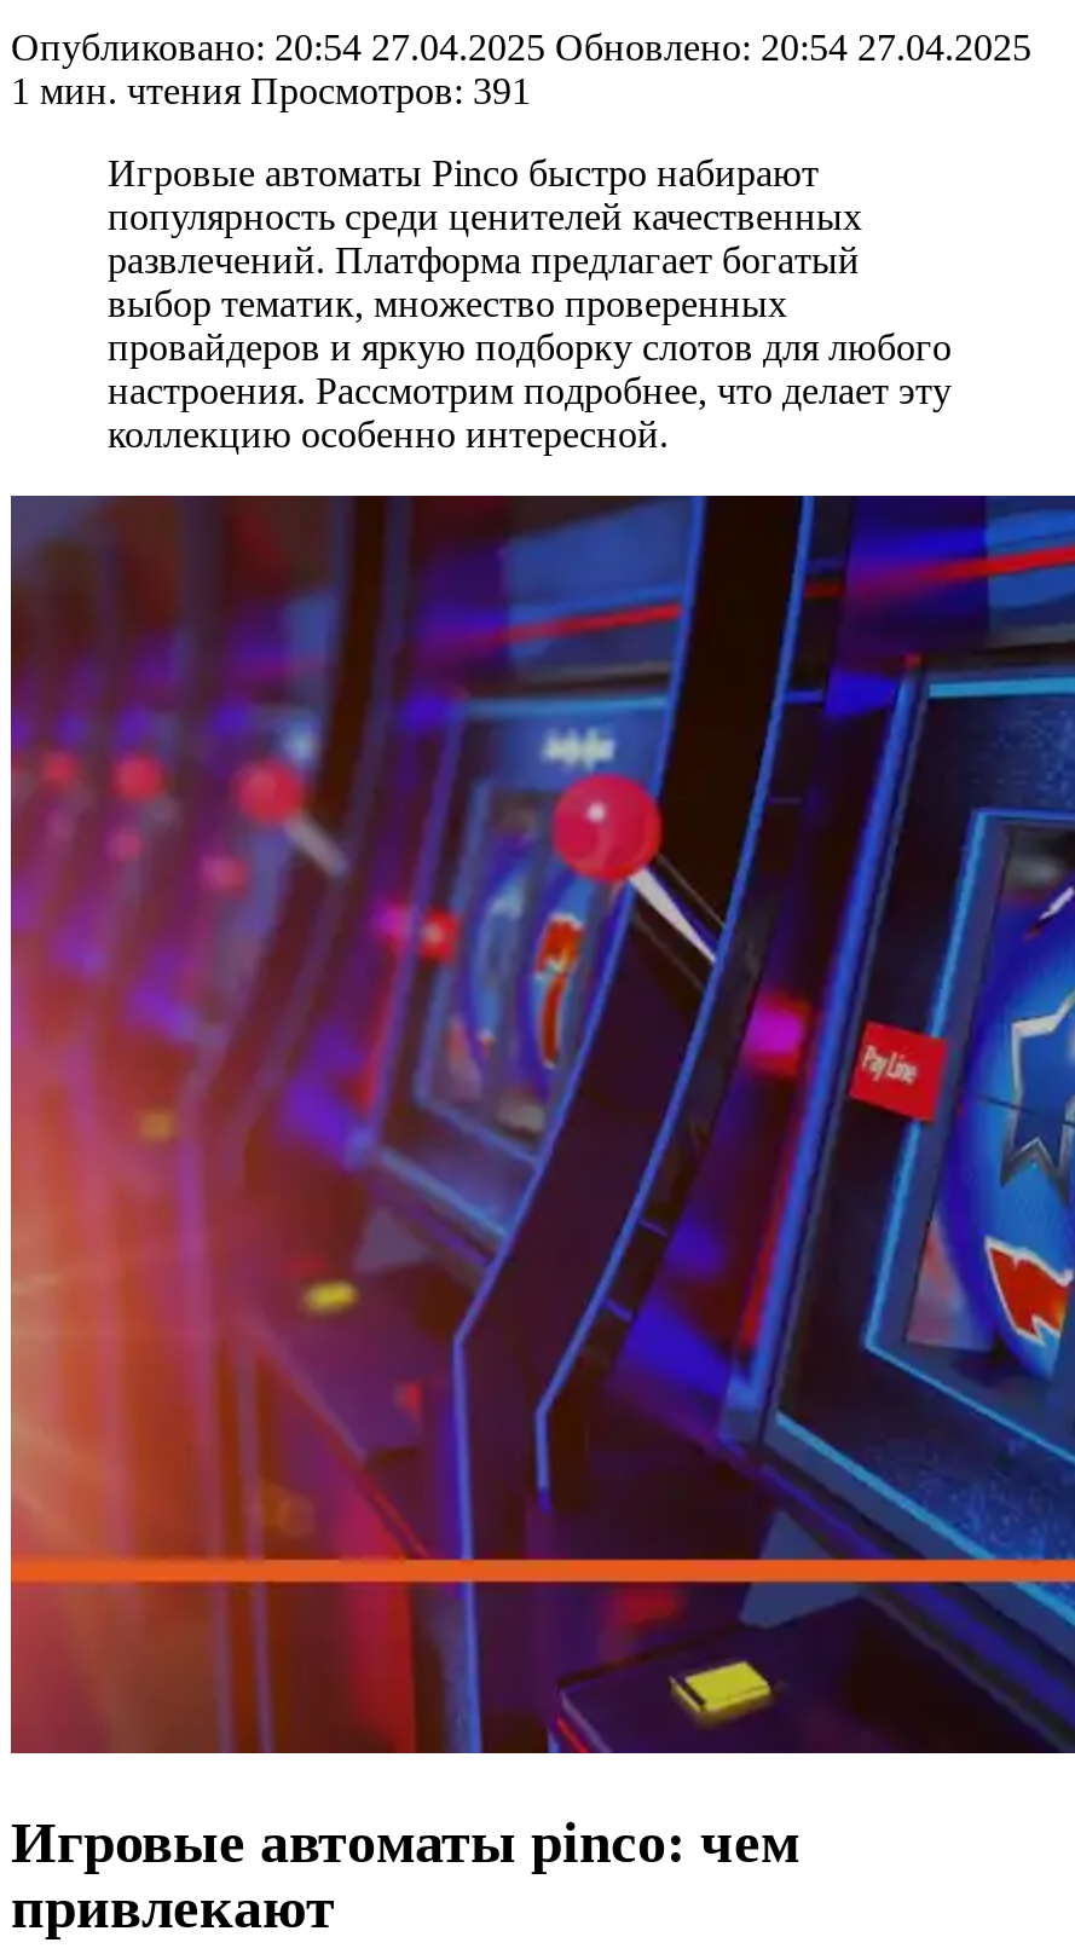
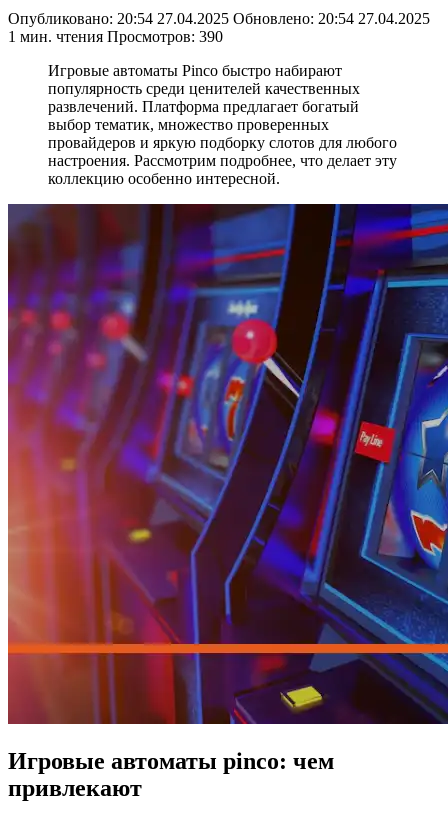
[11,71,531,112] 1 мин. чтения Просмотров: 391 -> [8,28,223,45] 1 мин. чтения Просмотров: 390

